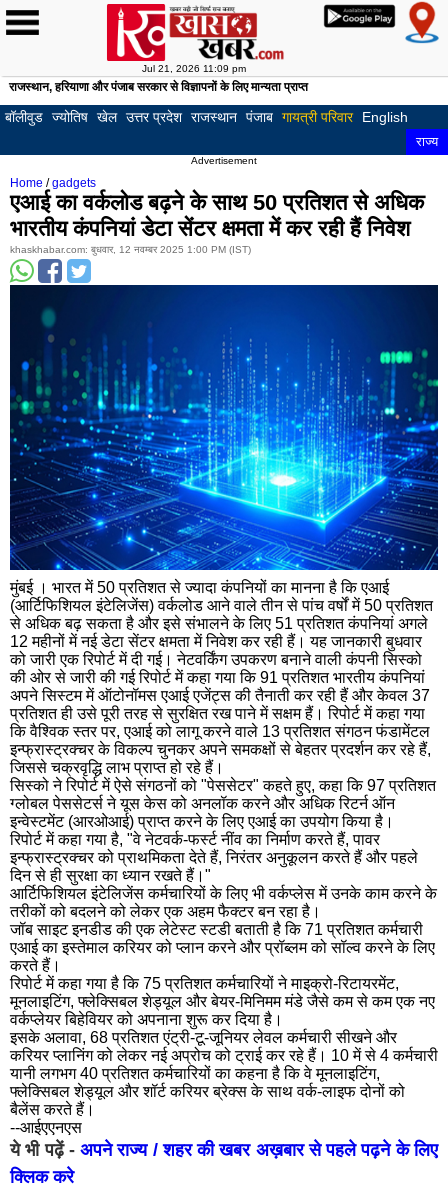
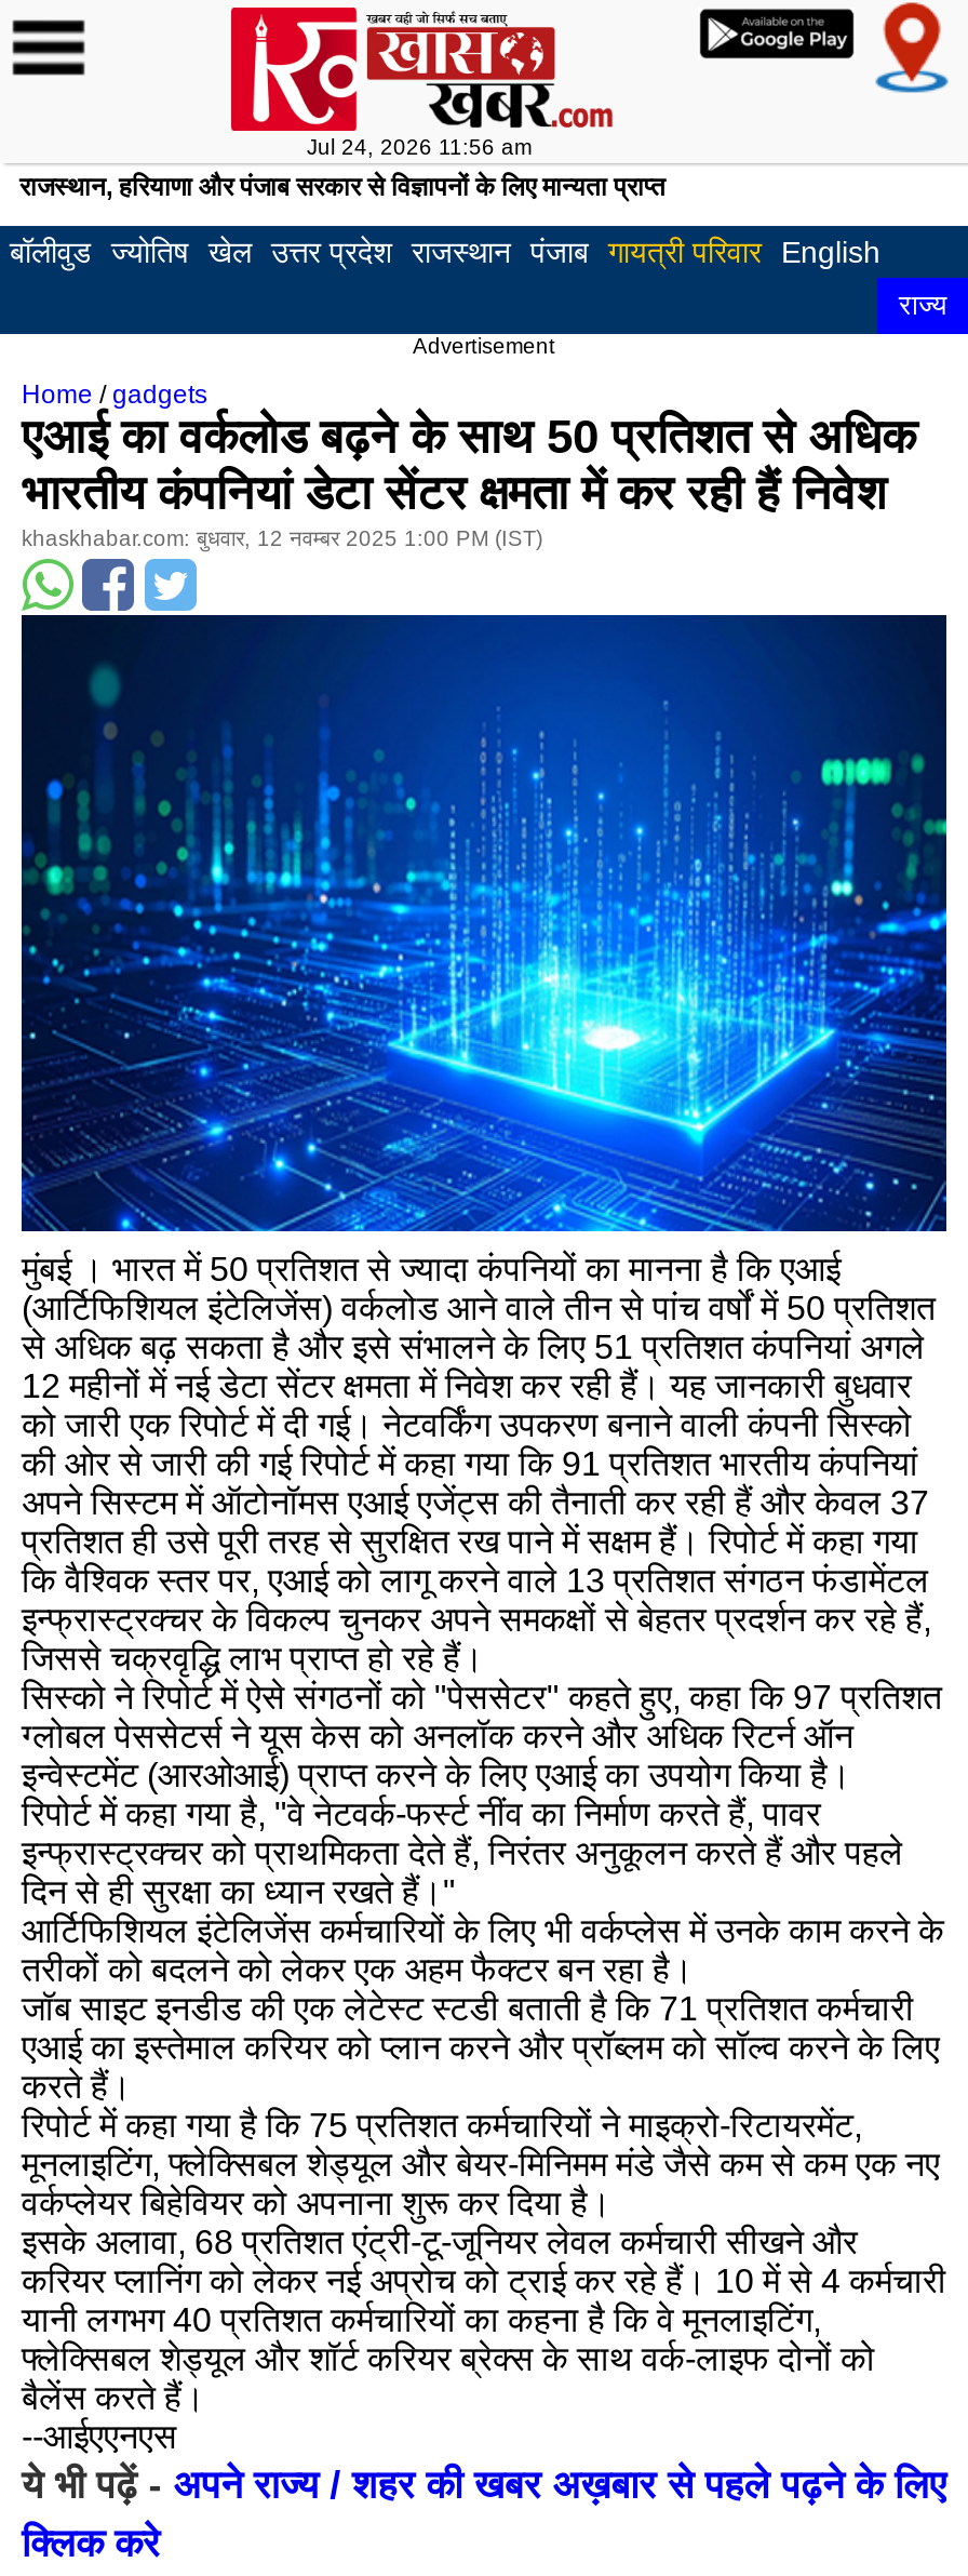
[142,63,246,74] Jul 21, 2026 11:09 pm -> [307,135,532,159] Jul 24, 2026 11:56 am

